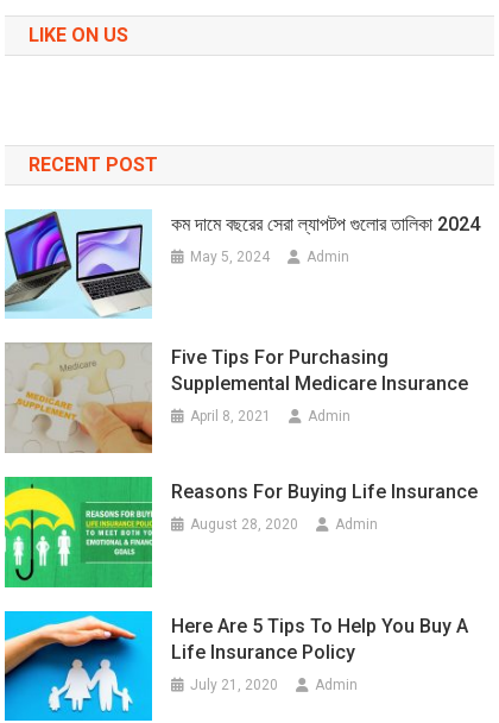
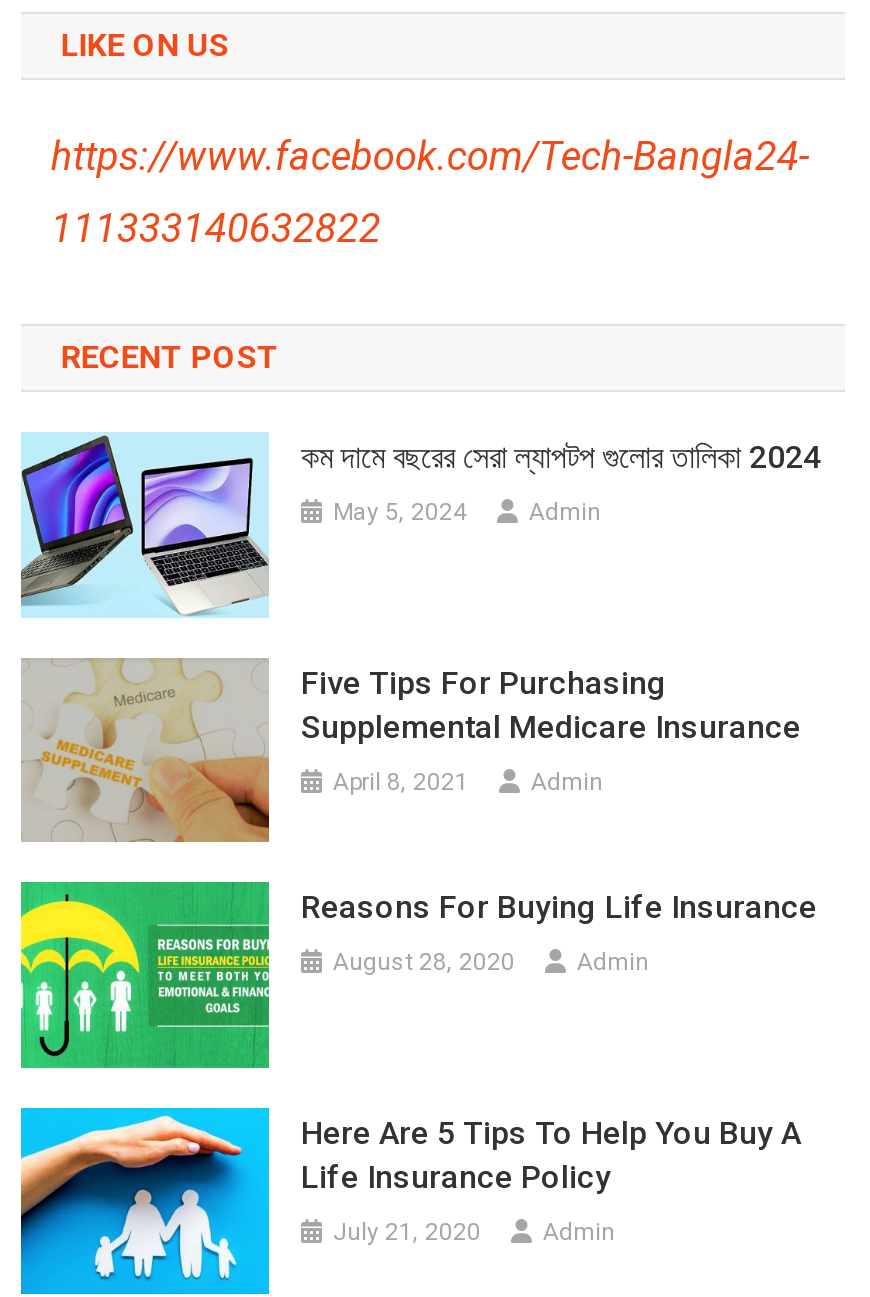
none -> [51,132,809,252] https://www.facebook.com/Tech-Bangla24- | 111333140632822

